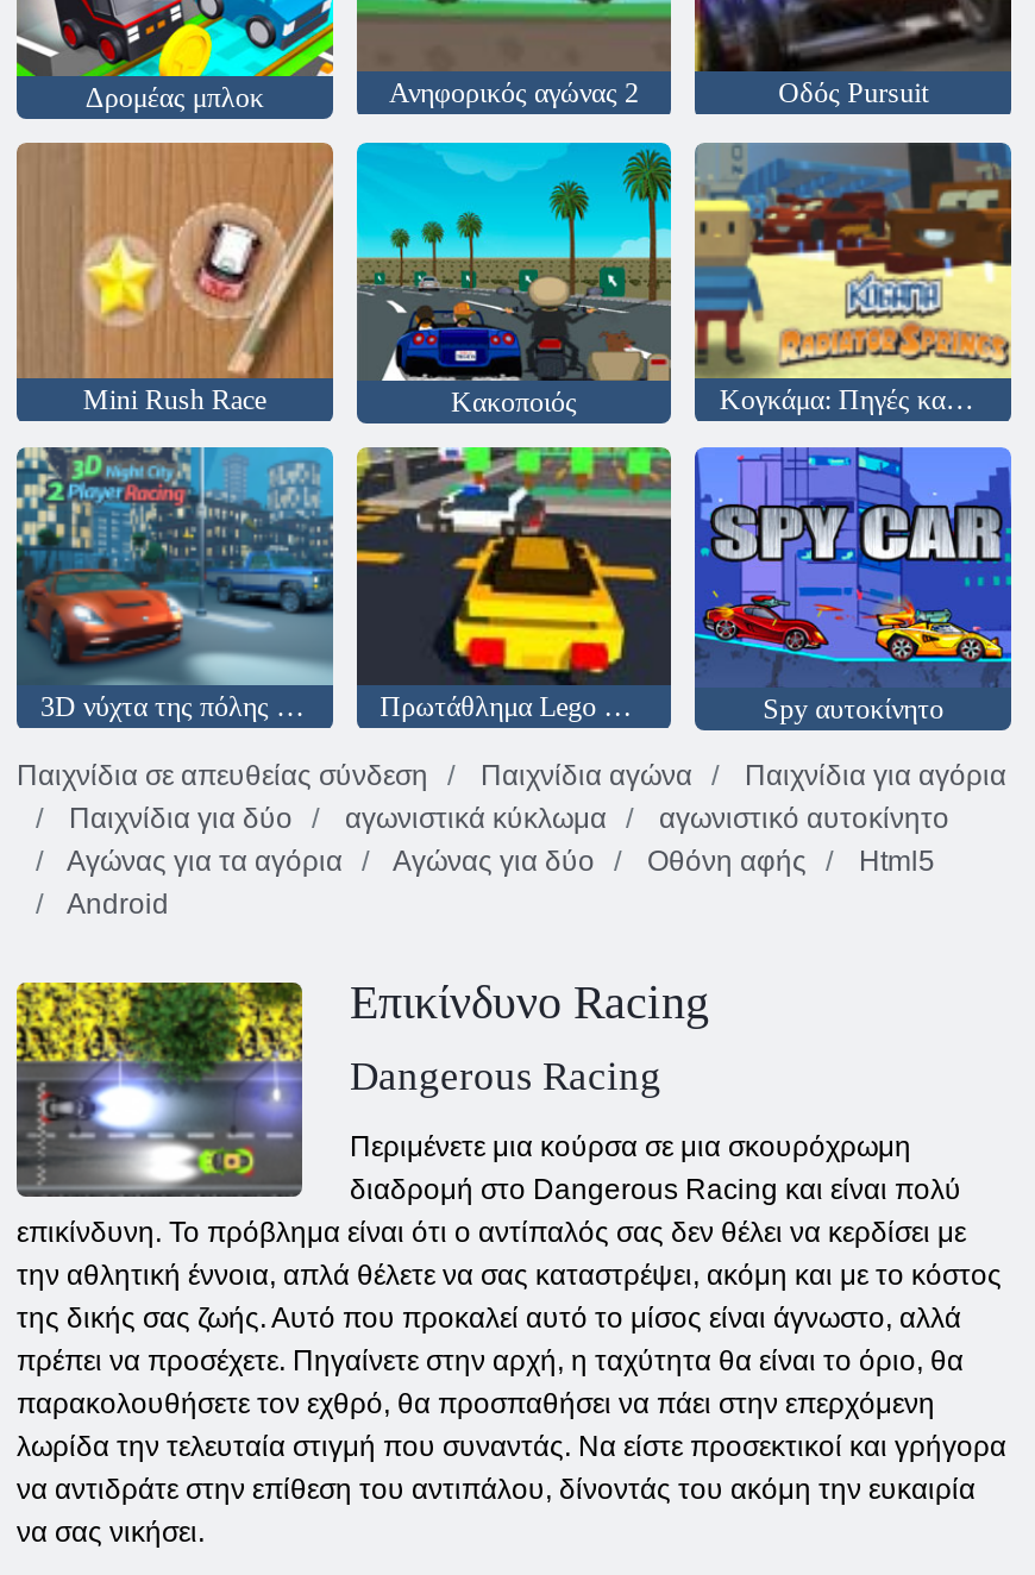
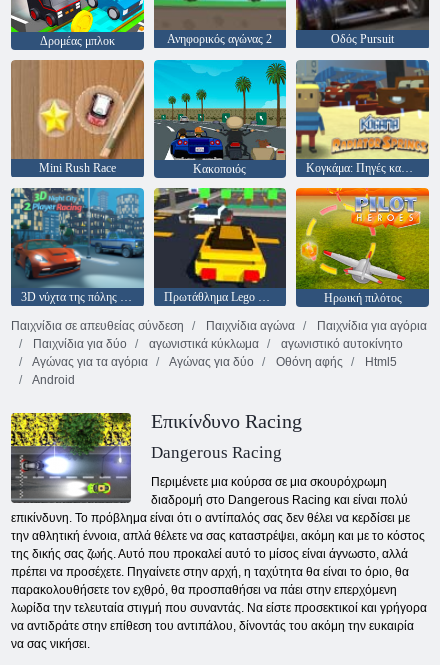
[692,445,1014,726] [image] | Spy αυτοκίνητο -> [295,187,430,305] [image] | Ηρωική πιλότος

